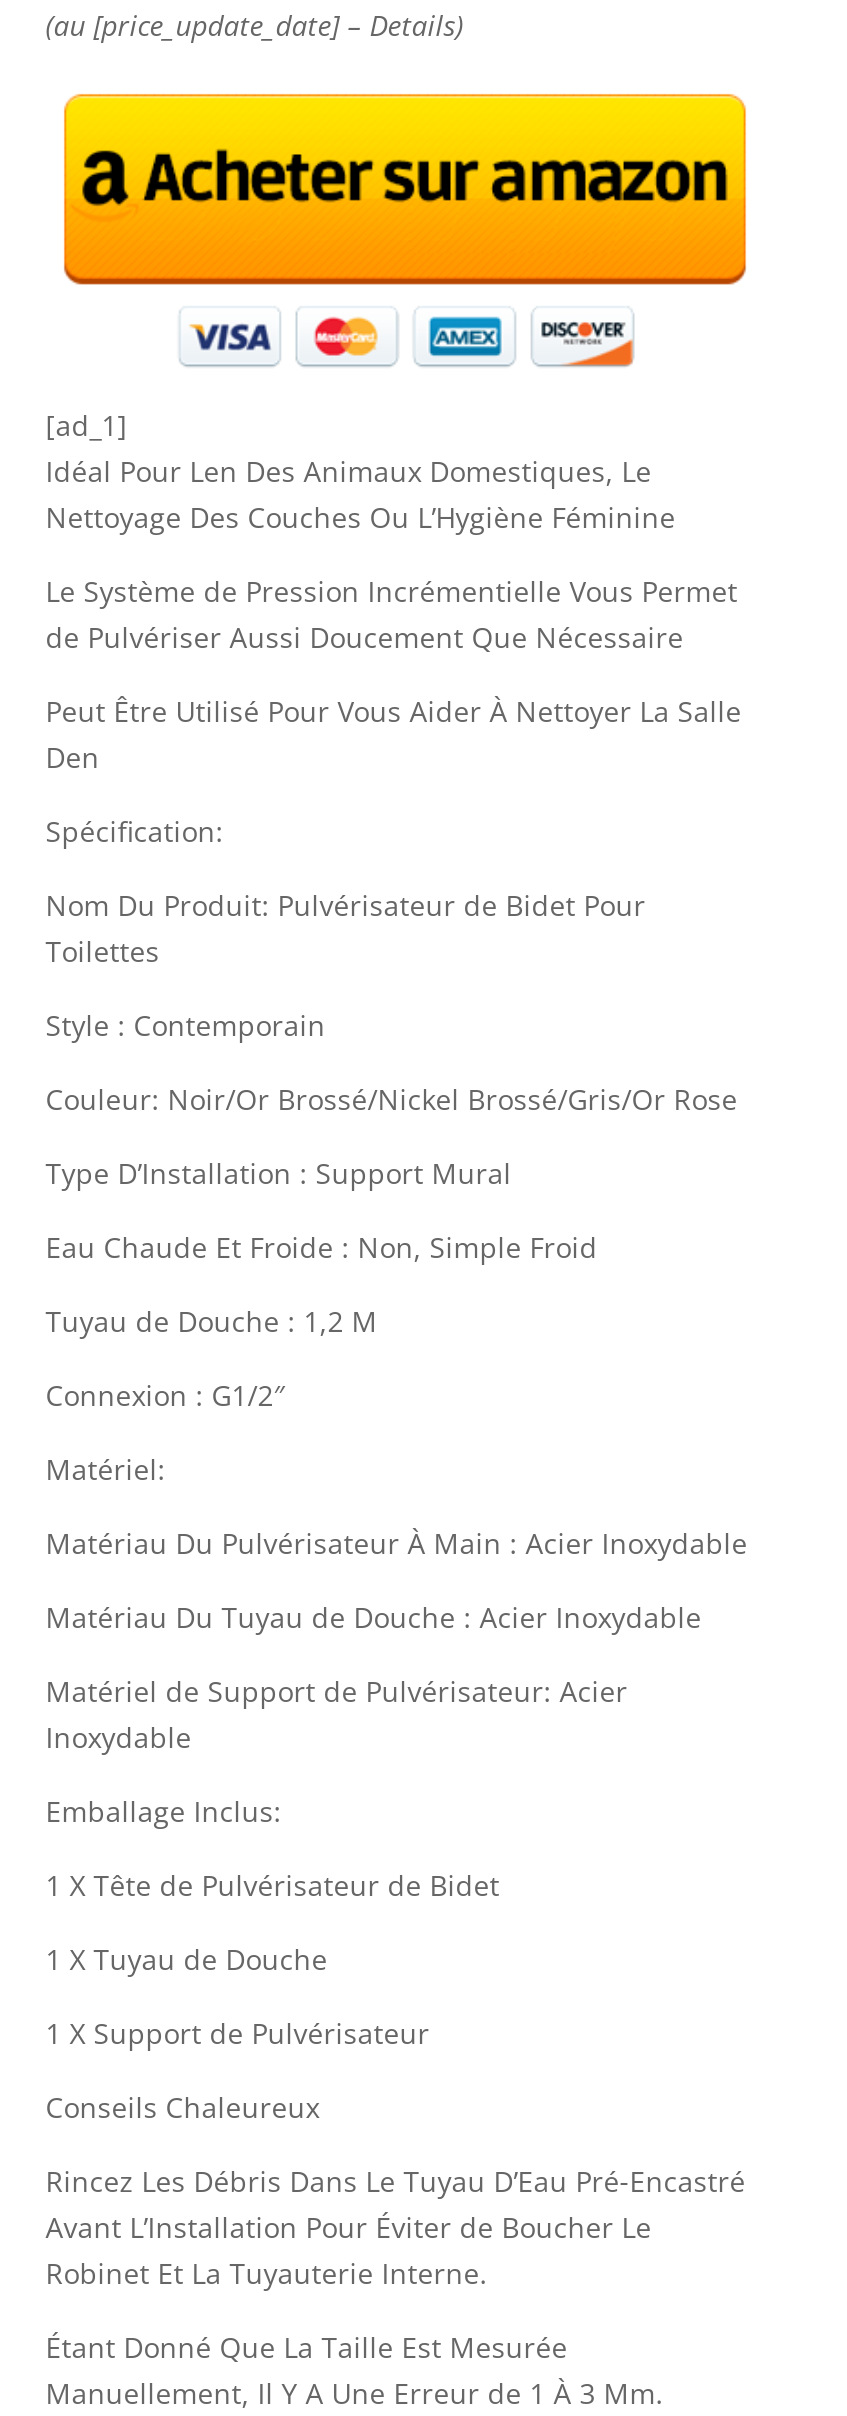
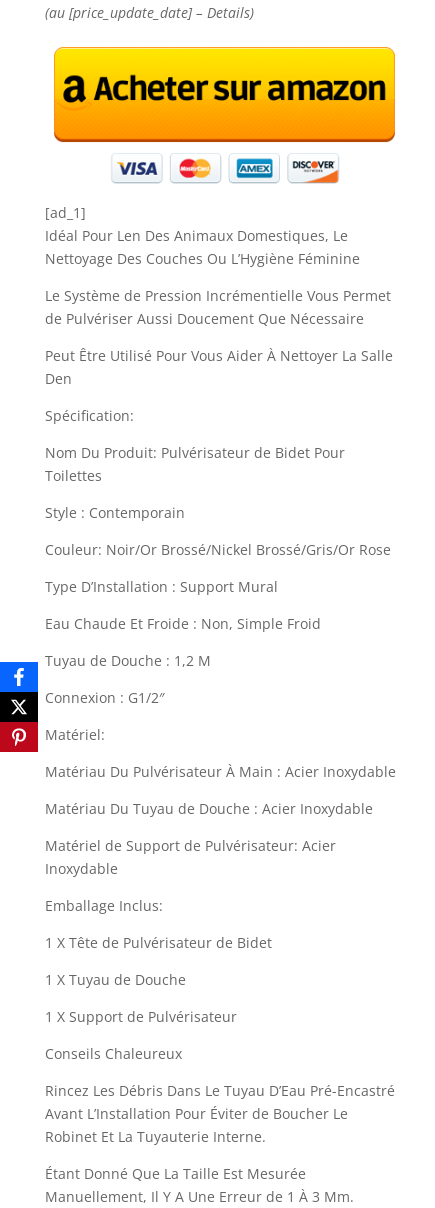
none -> [3,661,39,753] [image]

